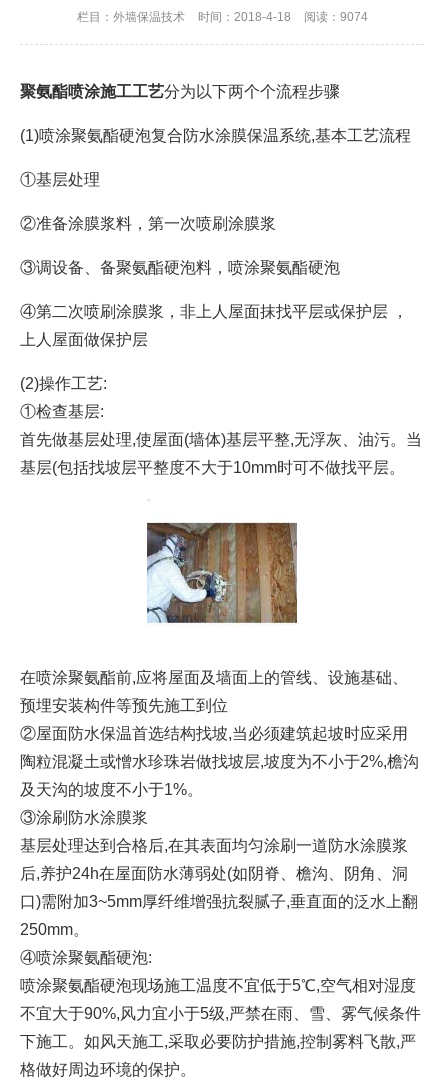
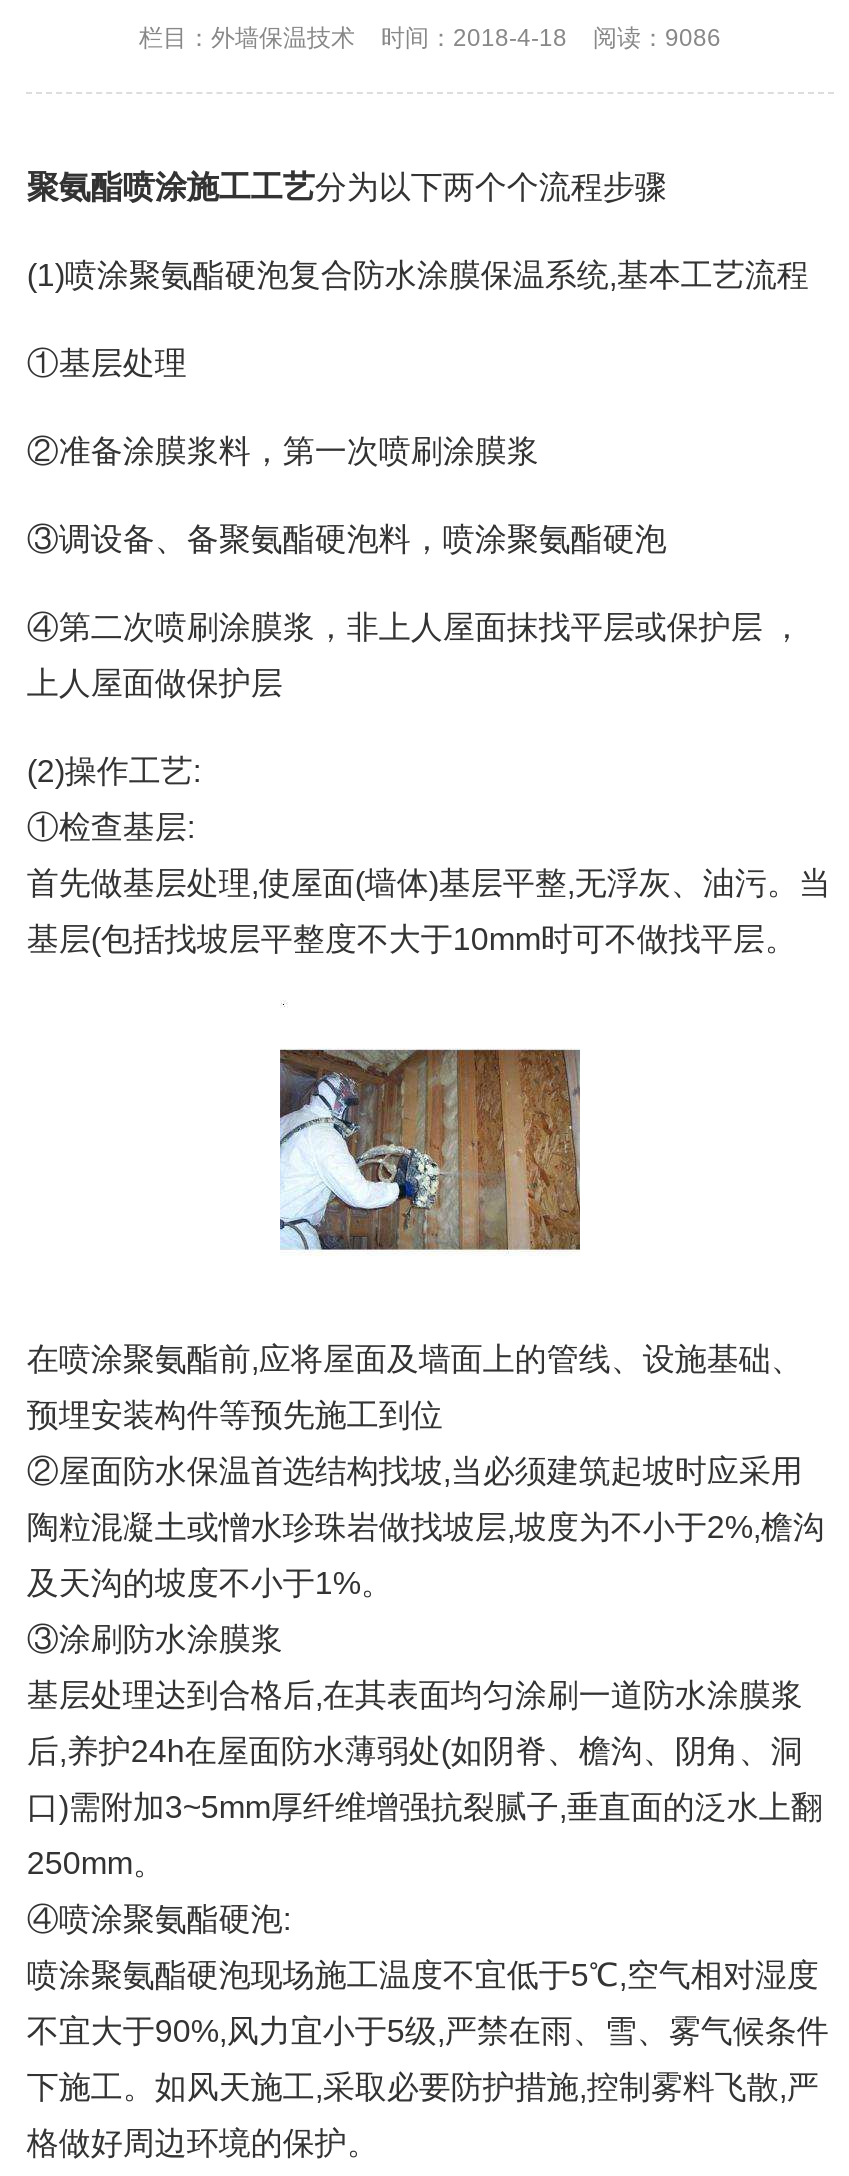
[76,10,367,24] 栏目：外墙保温技术 时间：2018-4-18 阅读：9074 -> [139,24,721,52] 栏目：外墙保温技术 时间：2018-4-18 阅读：9086

